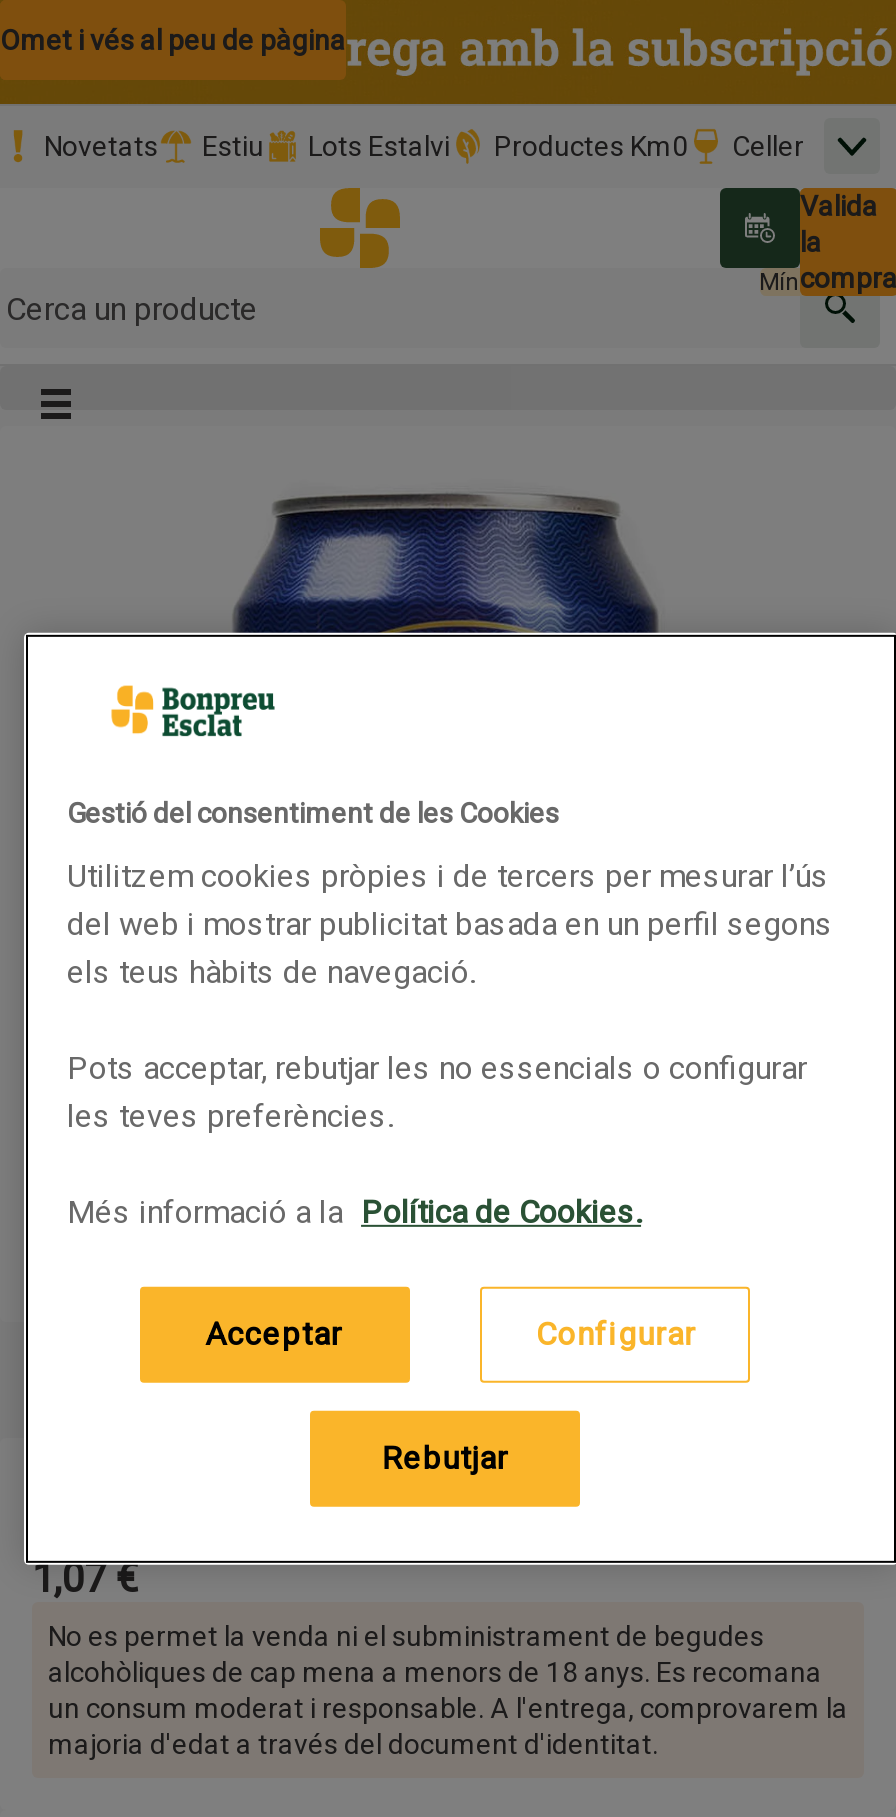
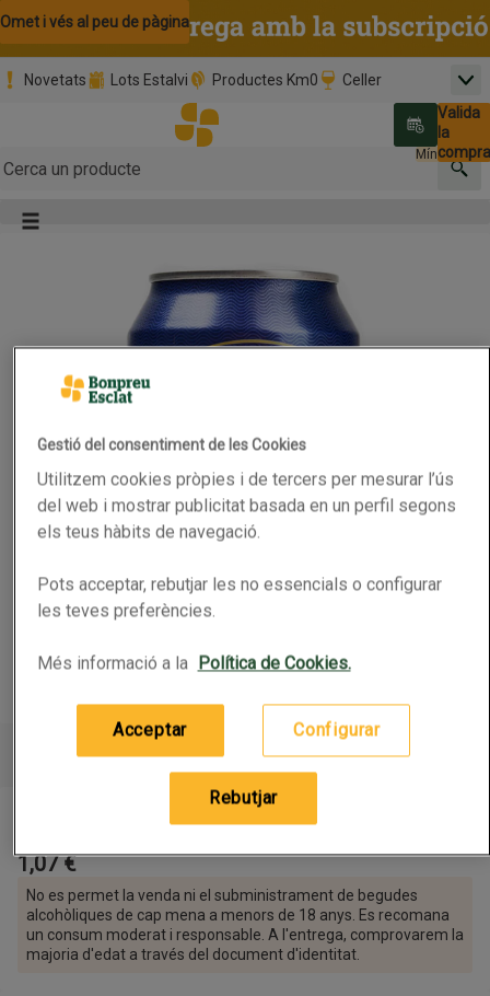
[202,130,264,162] Estiu -> none

